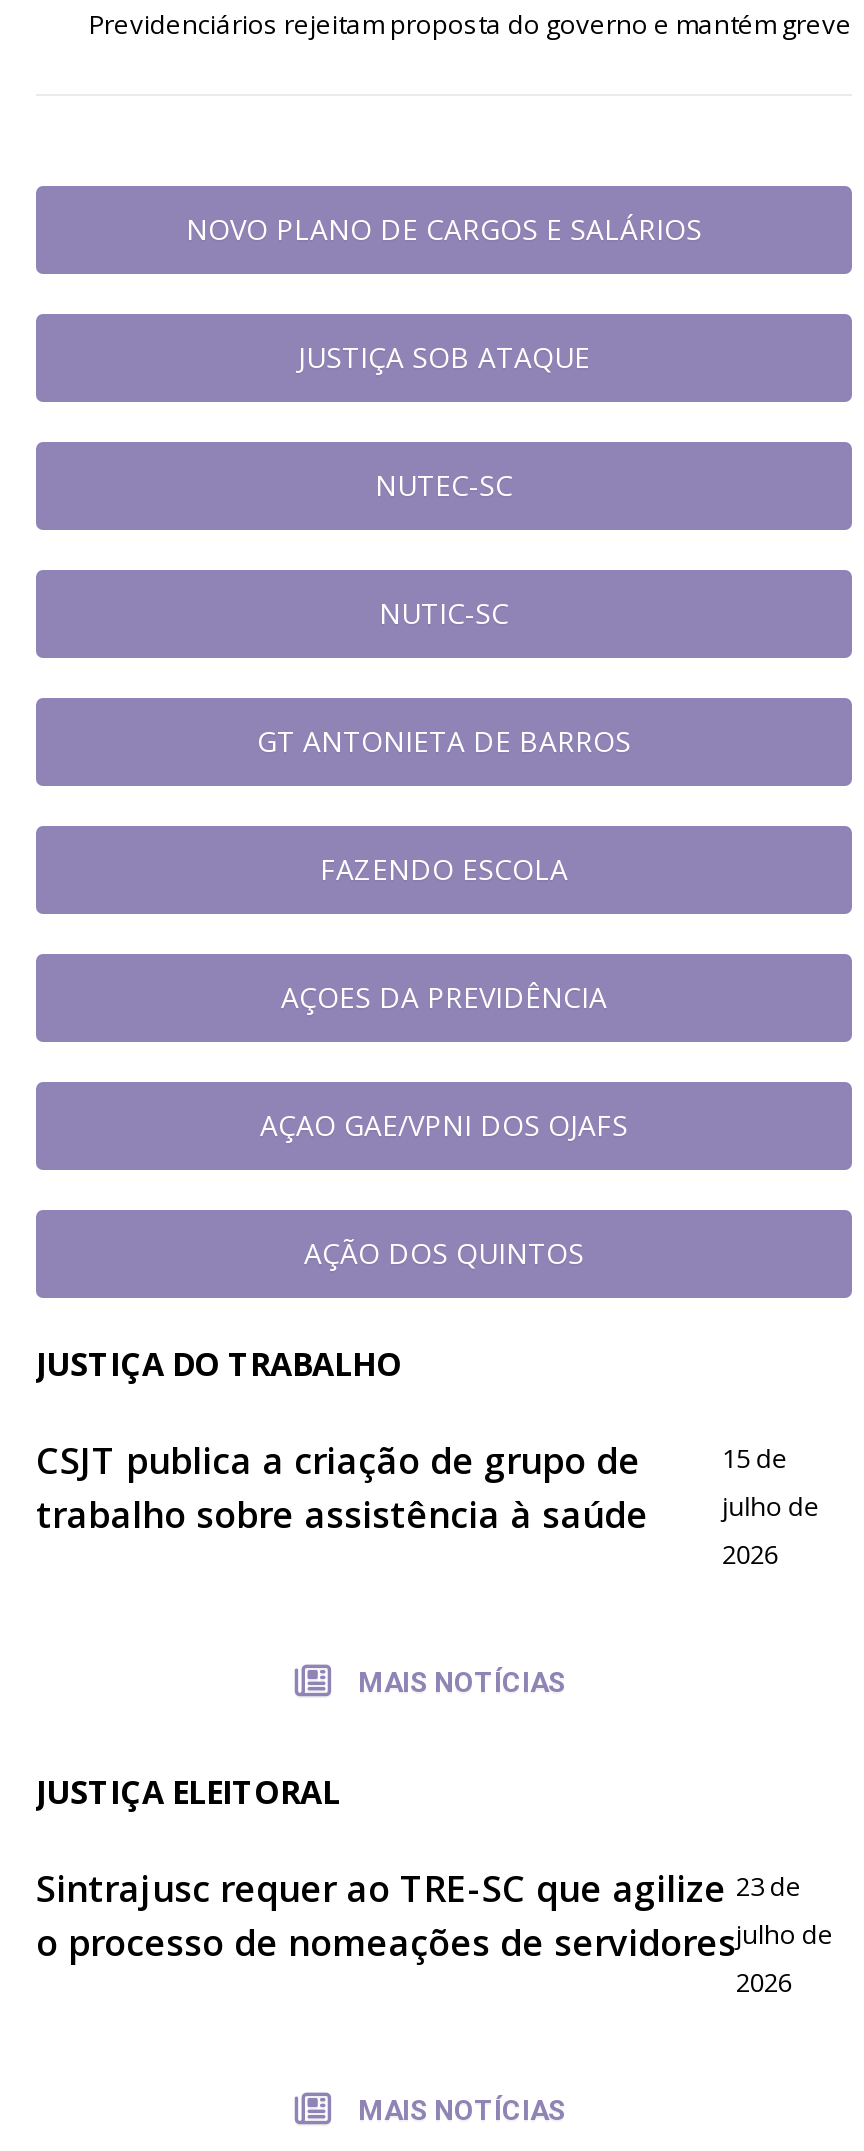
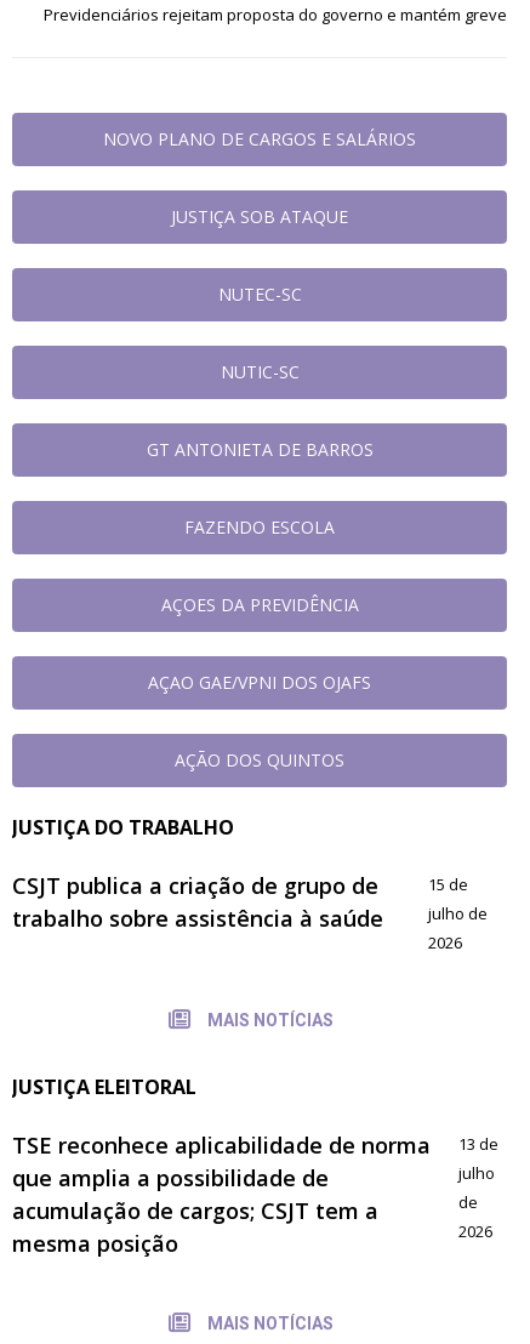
[36,1864,736,1966] Sintrajusc requer ao TRE-SC que agilize | o processo de nomeações de servidores -> [12,1130,431,1258] TSE reconhece aplicabilidade de norma | que amplia a possibilidade de | acumulação de cargos; CSJT tem a | mesma posição
[736,1868,834,1952] 23 de | julho de -> [458,1133,498,1213] 13 de | julho | de

